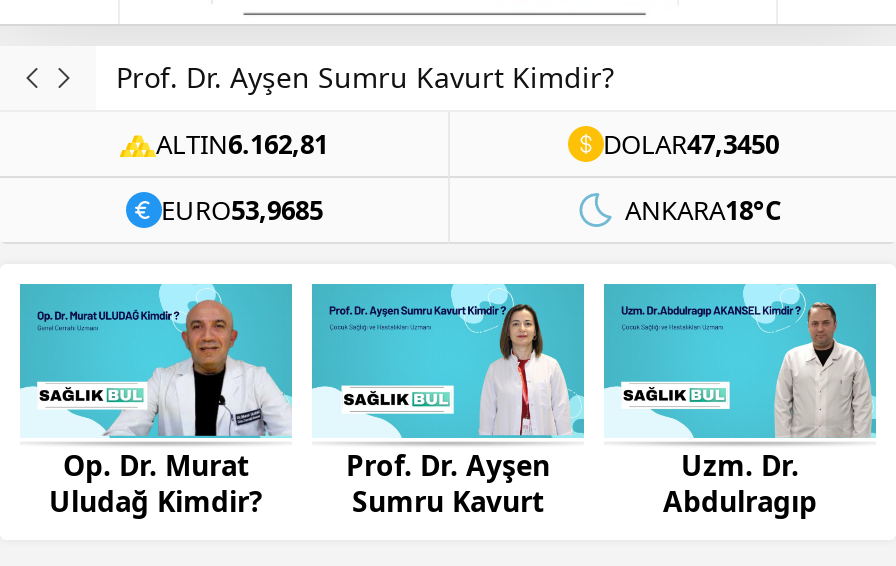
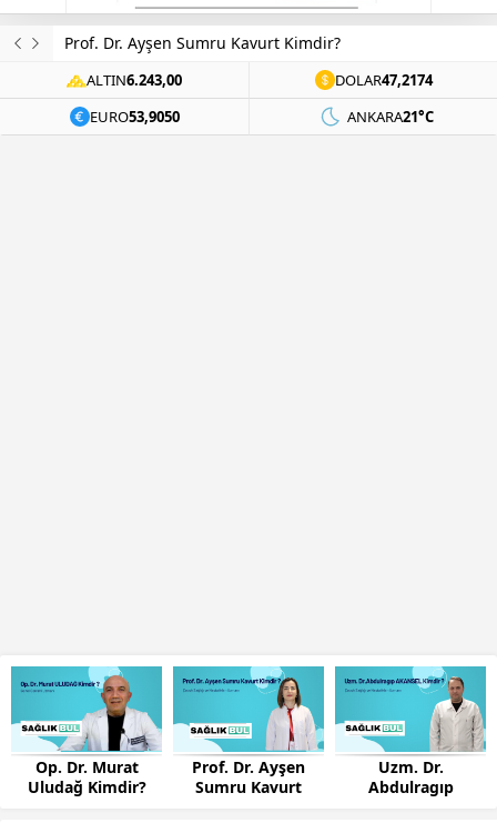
[156,126,328,162] ALTIN6.162,81 -> [87,70,182,90] ALTIN6.243,00
[603,126,779,162] DOLAR47,3450 -> [334,70,432,90] DOLAR47,2174
[161,192,323,228] EURO53,9685 -> [89,107,179,127] EURO53,9050
[625,192,781,228] ANKARA18°C -> [347,107,433,127] ANKARA21°C

